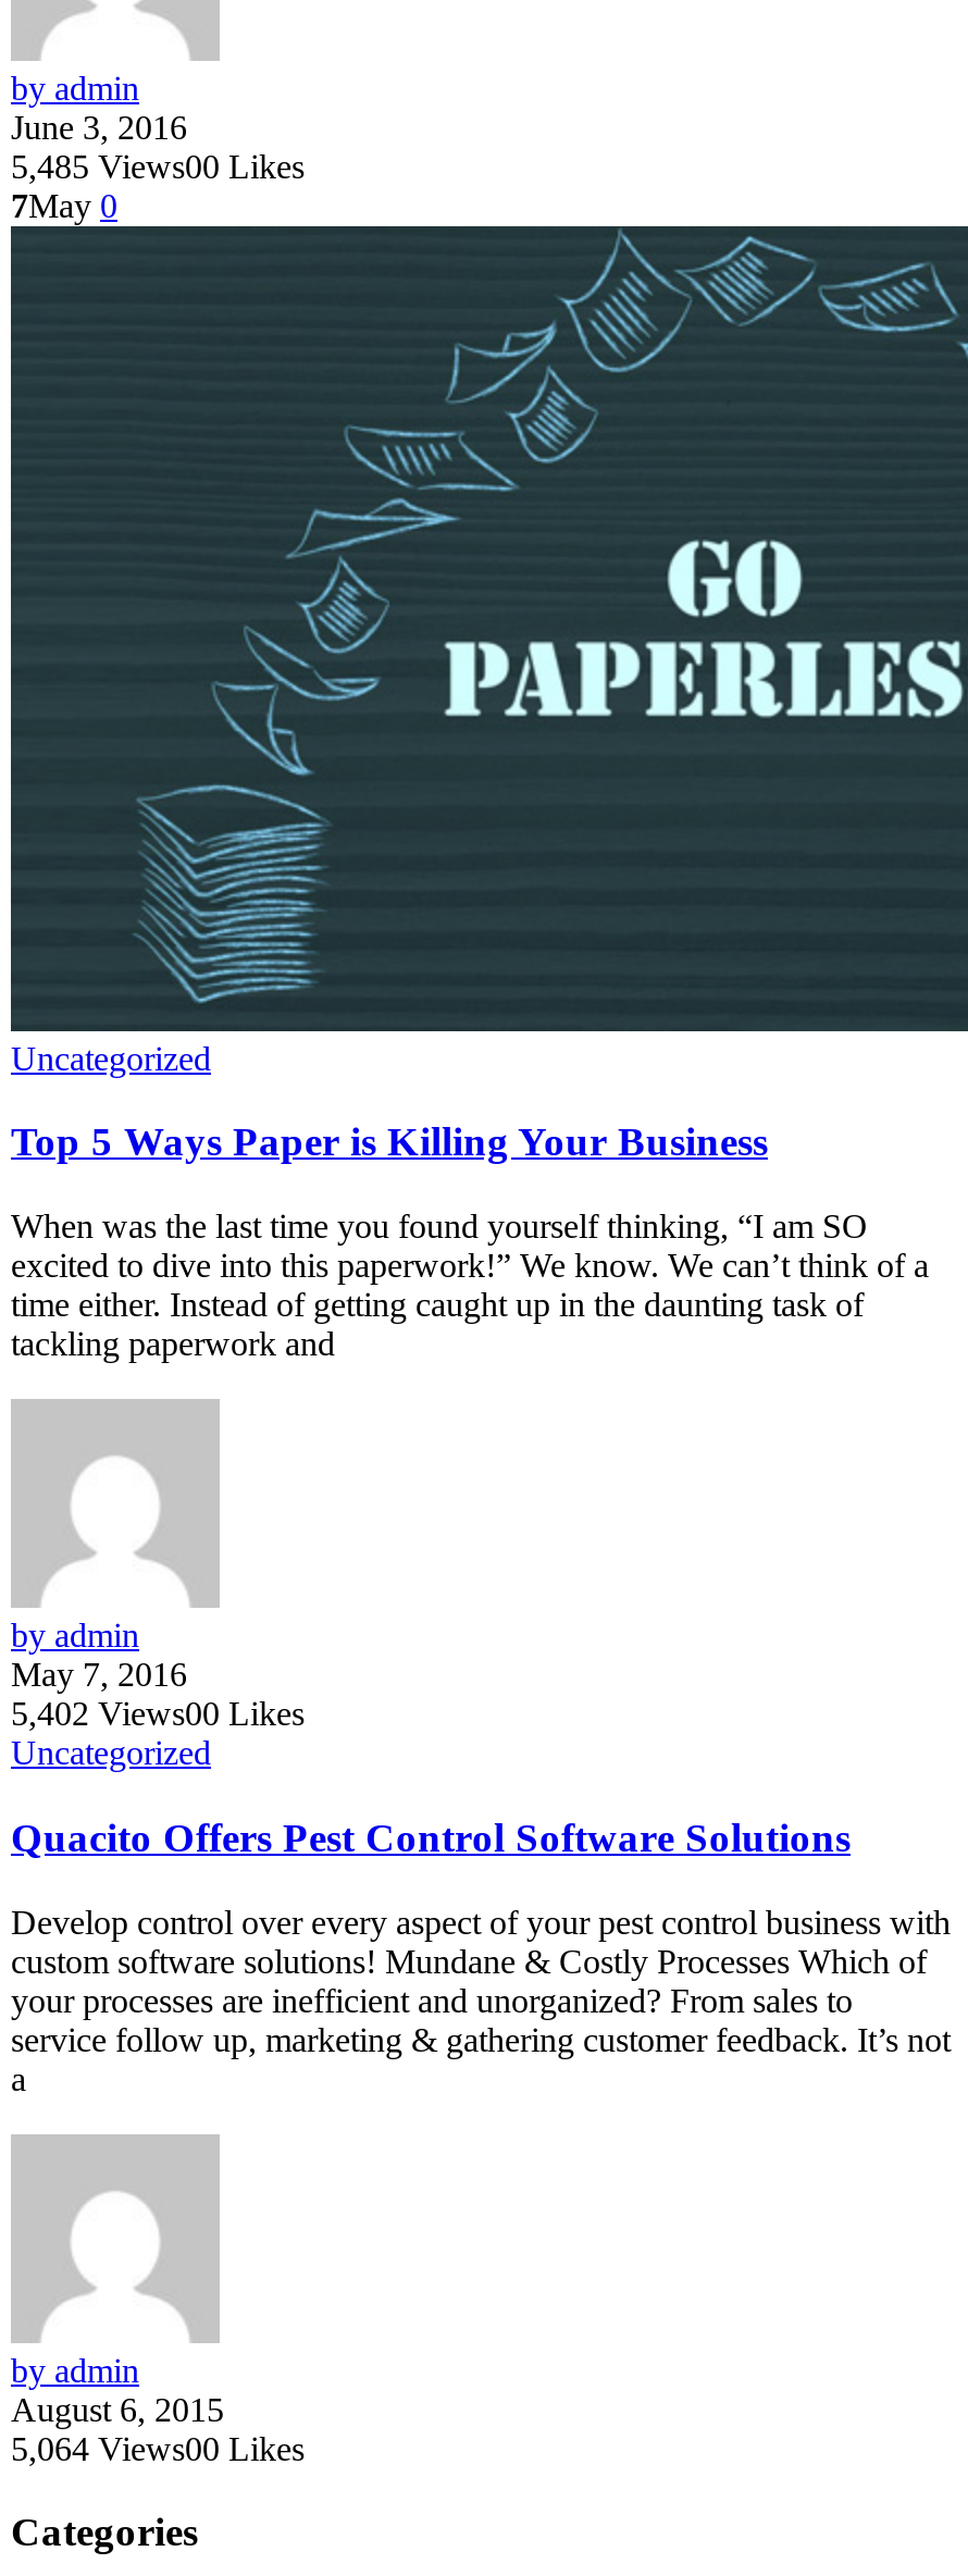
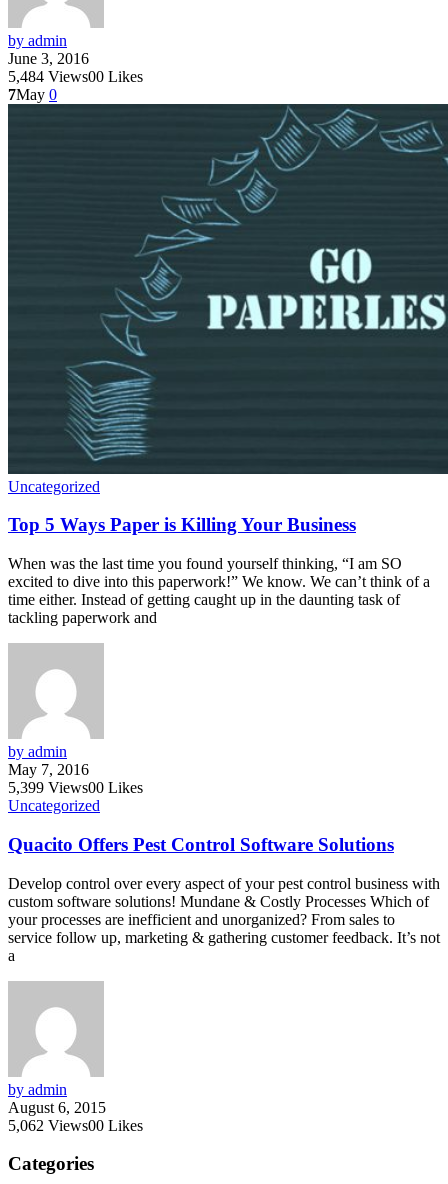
[11,147,305,184] 5,485 Views00 Likes -> [8,68,143,85] 5,484 Views00 Likes
[11,1695,305,1732] 5,402 Views00 Likes -> [8,779,143,796] 5,399 Views00 Likes
[11,2429,305,2466] 5,064 Views00 Likes -> [8,1117,143,1134] 5,062 Views00 Likes

